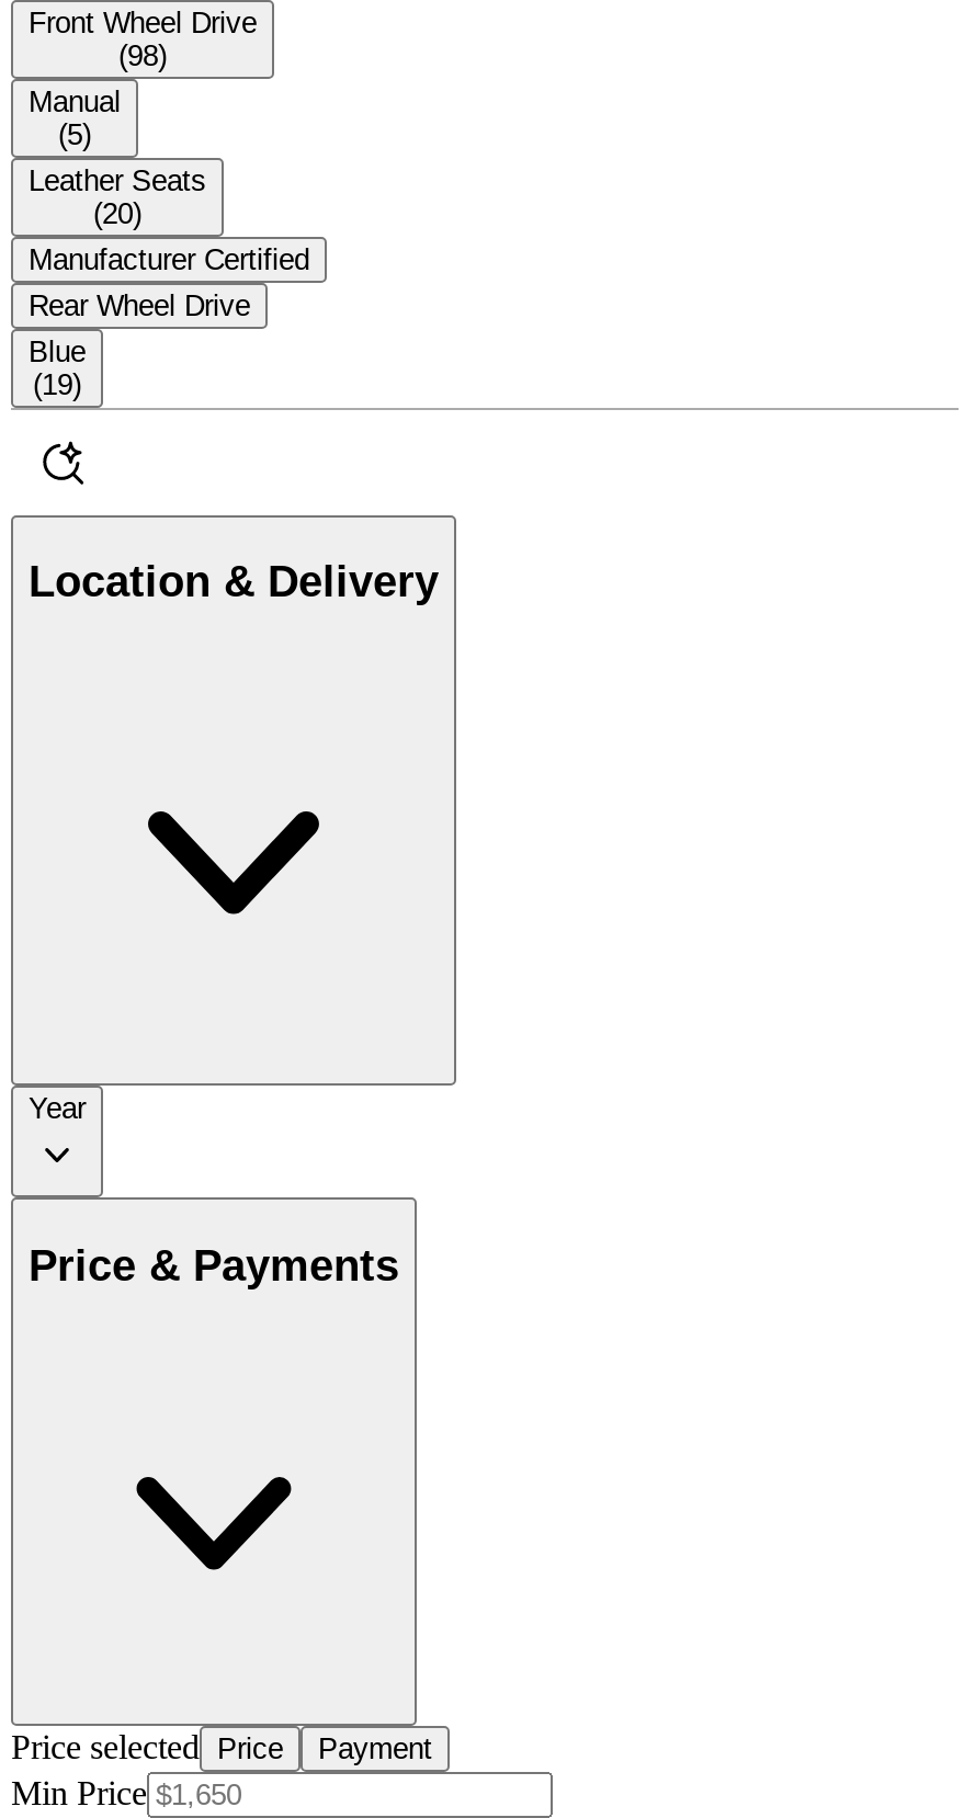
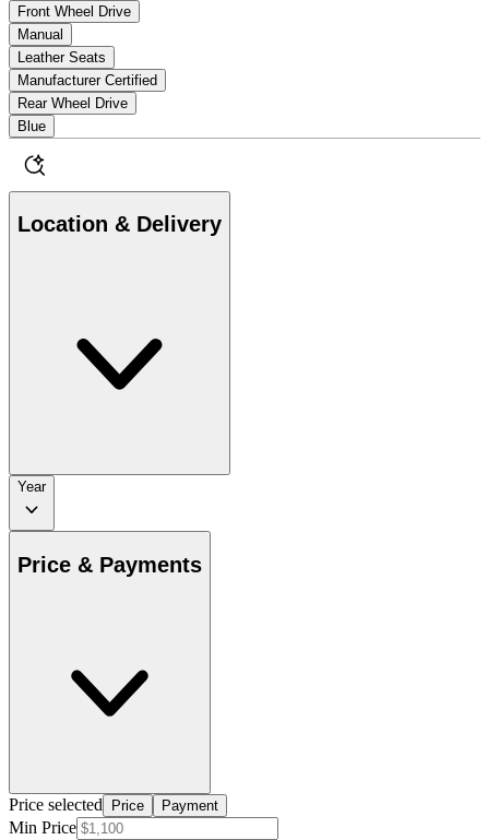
[118,39,167,72] (98) -> none
[58,118,91,151] (5) -> none
[93,197,141,230] (20) -> none
[33,368,81,401] (19) -> none

